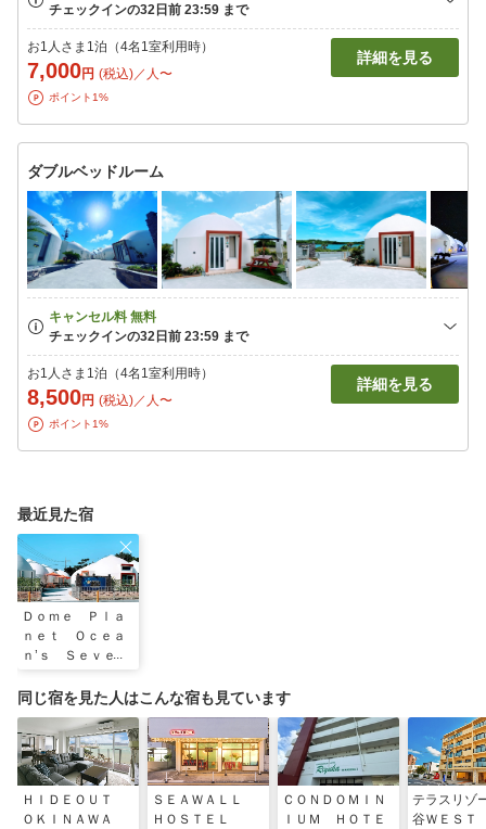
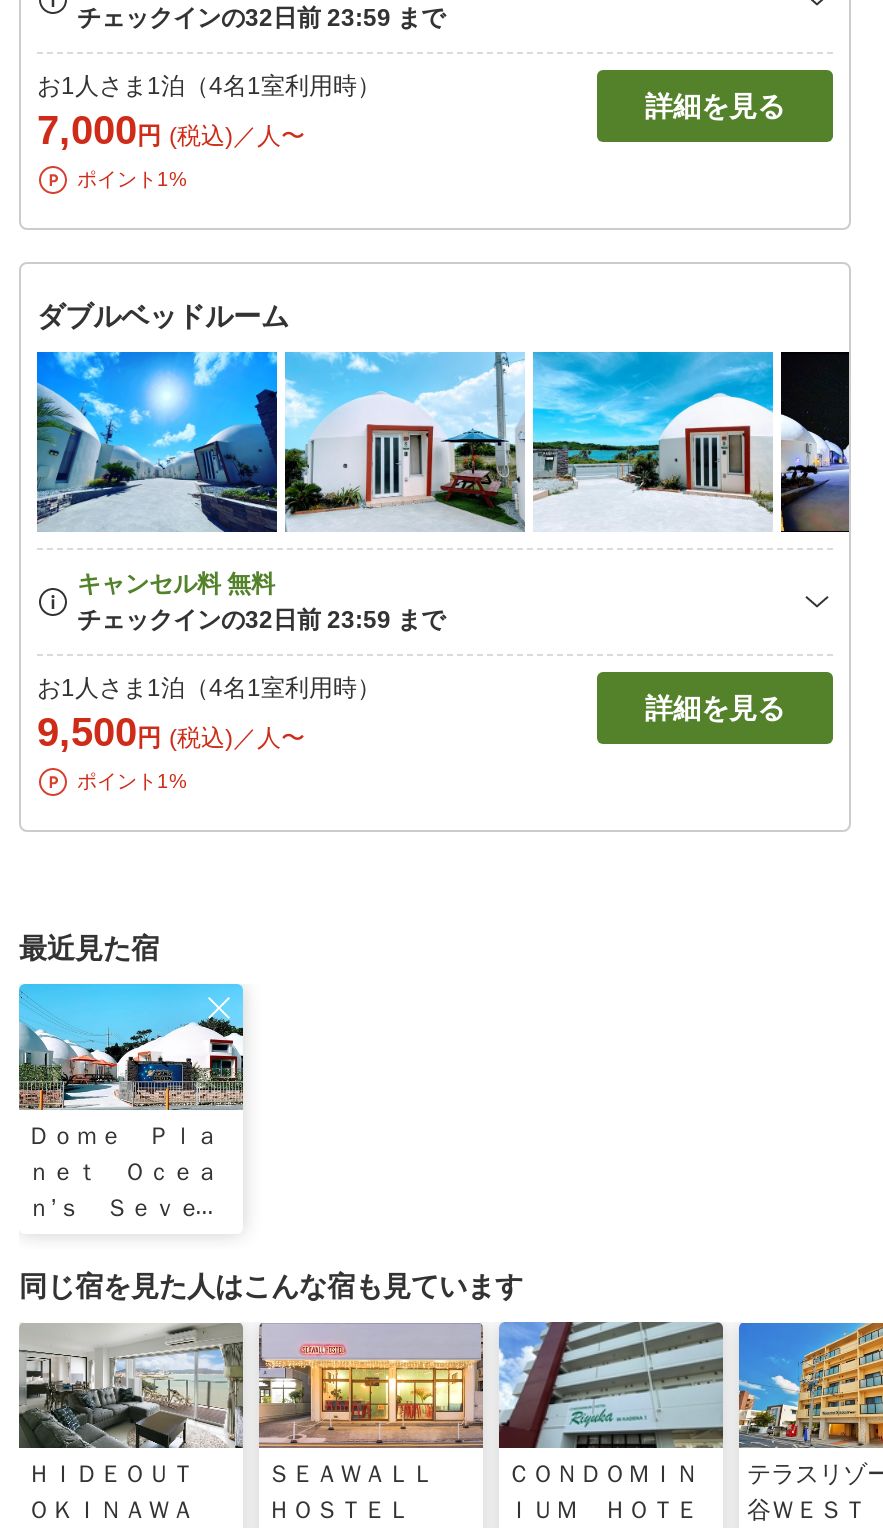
[27,385,172,409] 8,500円 (税込)／人〜 -> [37,710,305,754] 9,500円 (税込)／人〜

